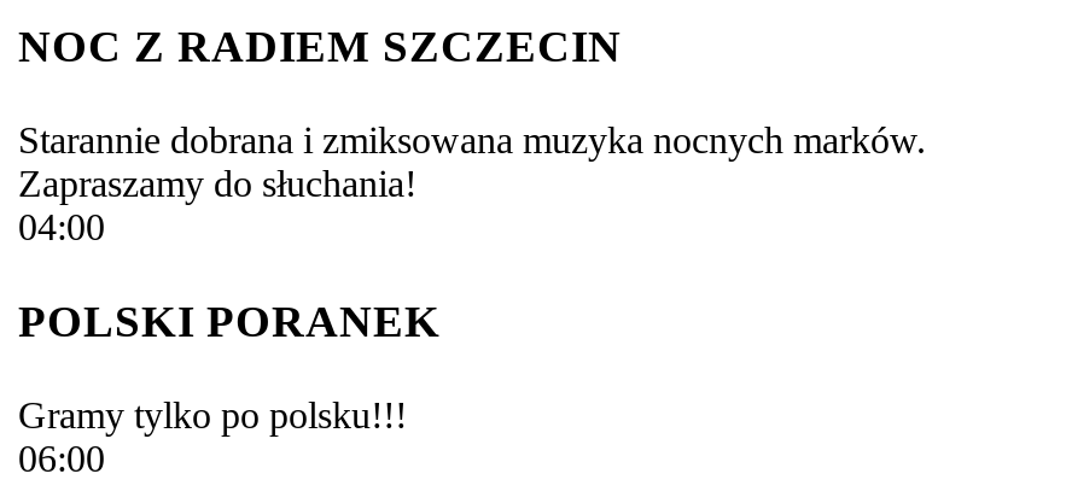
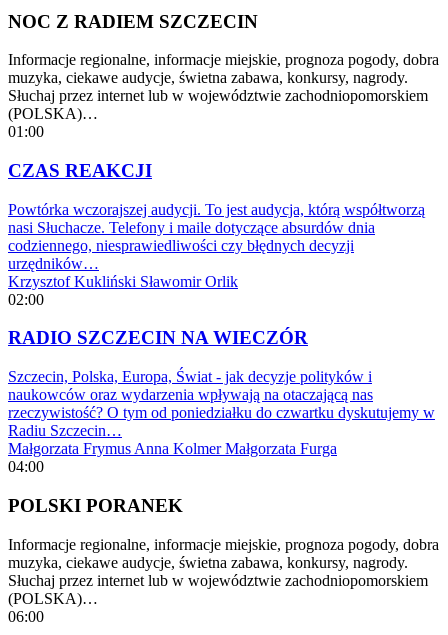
[18,120,926,205] Starannie dobrana i zmiksowana muzyka nocnych marków. | Zapraszamy do słuchania! -> [8,51,439,457] Informacje regionalne, informacje miejskie, prognoza pogody, dobra | muzyka, ciekawe audycje, świetna zabawa, konkursy, nagrody. | Słuchaj przez internet lub w województwie zachodniopomorskiem | (POLSKA)… | 01:00 | CZAS REAKCJI | Powtórka wczorajszej audycji. To jest audycja, którą współtworzą | nasi Słuchacze. Telefony i maile dotyczące absurdów dnia | codziennego, niesprawiedliwości czy błędnych decyzji | urzędników… | Krzysztof Kukliński Sławomir Orlik | 02:00 | RADIO SZCZECIN NA WIECZÓR | Szczecin, Polska, Europa, Świat - jak decyzje polityków i | naukowców oraz wydarzenia wpływają na otaczającą nas | rzeczywistość? O tym od poniedziałku do czwartku dyskutujemy w | Radiu Szczecin… | Małgorzata Frymus Anna Kolmer Małgorzata Furga
[18,394,407,435] Gramy tylko po polsku!!! -> [8,536,439,607] Informacje regionalne, informacje miejskie, prognoza pogody, dobra | muzyka, ciekawe audycje, świetna zabawa, konkursy, nagrody. | Słuchaj przez internet lub w województwie zachodniopomorskiem | (POLSKA)…

